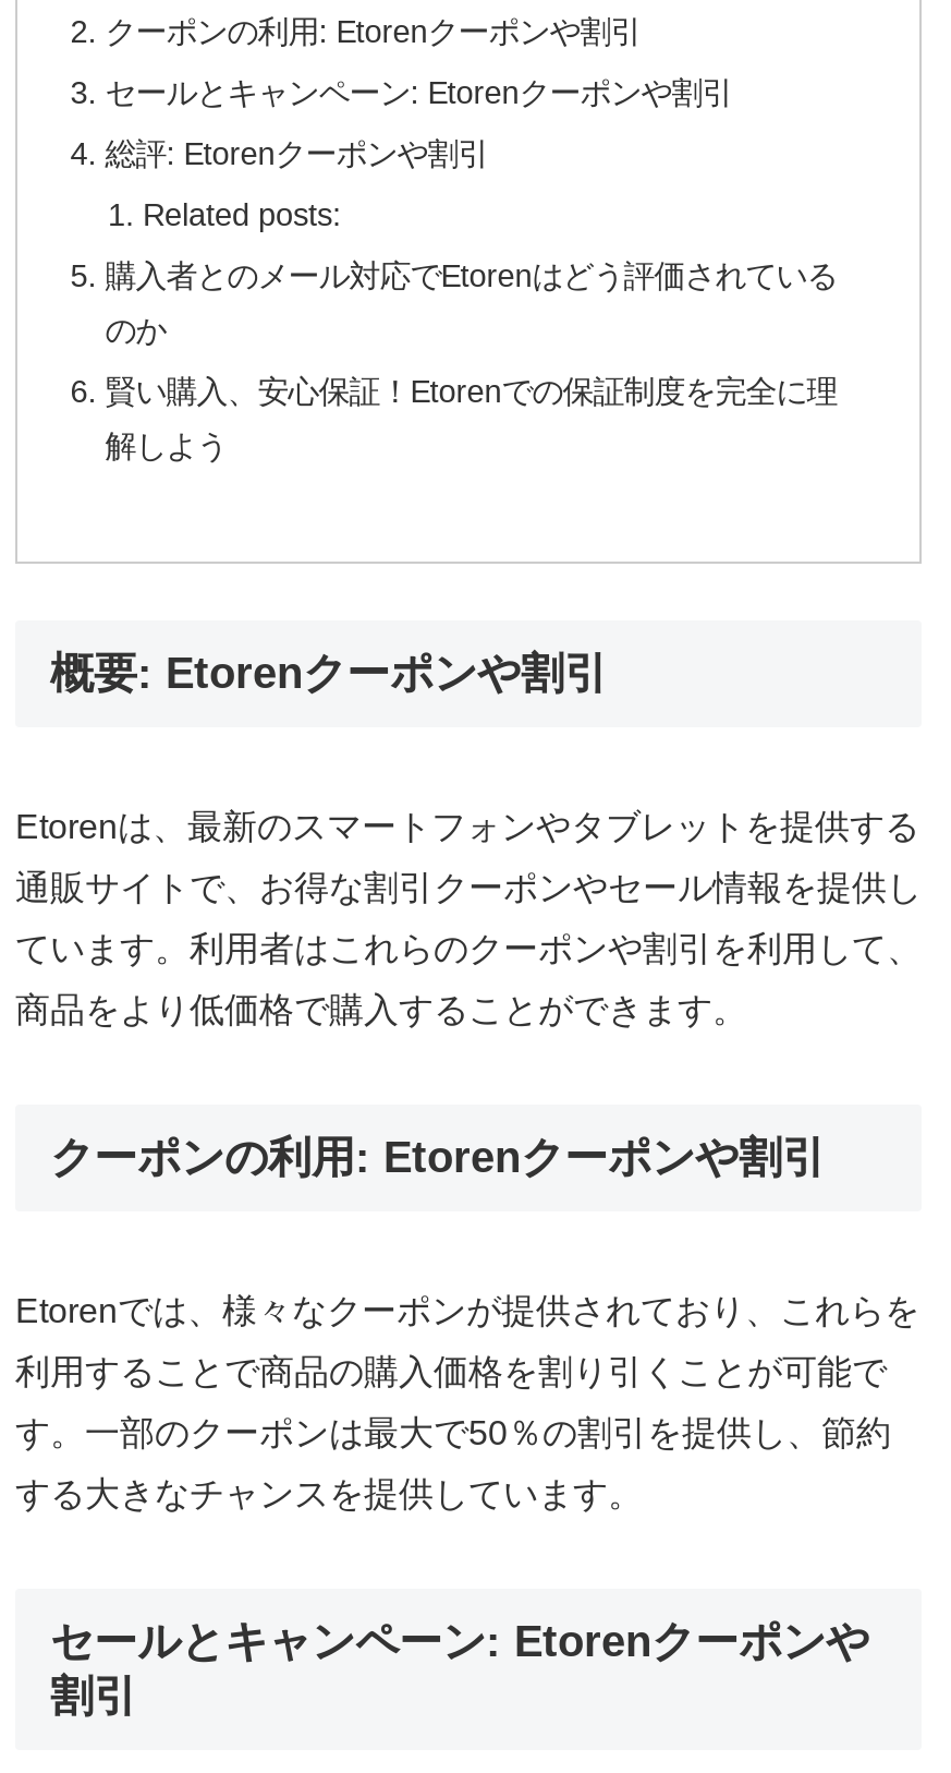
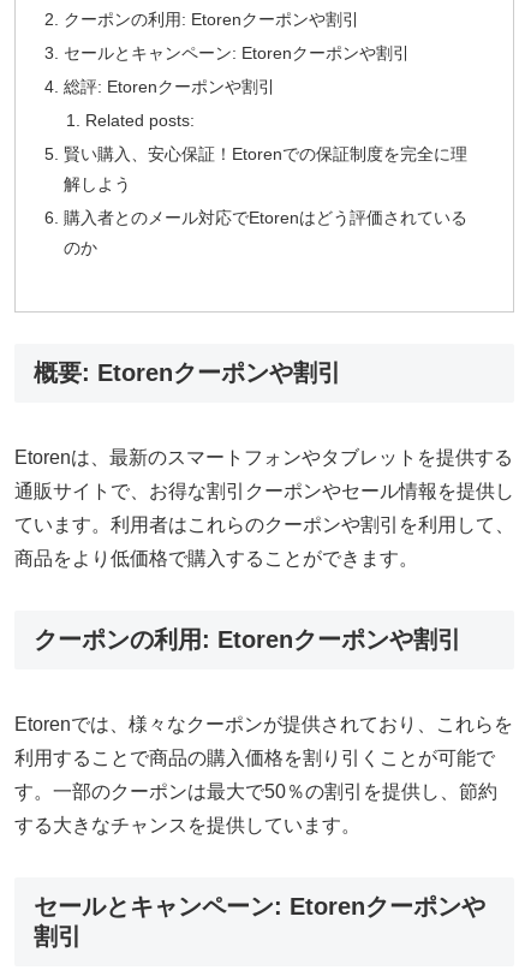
moved [105,258,837,347] -> [64,207,468,257]: 購入者とのメール対応でEtorenはどう評価されている | のか
moved [105,373,837,463] -> [64,144,468,193]: 賢い購入、安心保証！Etorenでの保証制度を完全に理 | 解しよう

